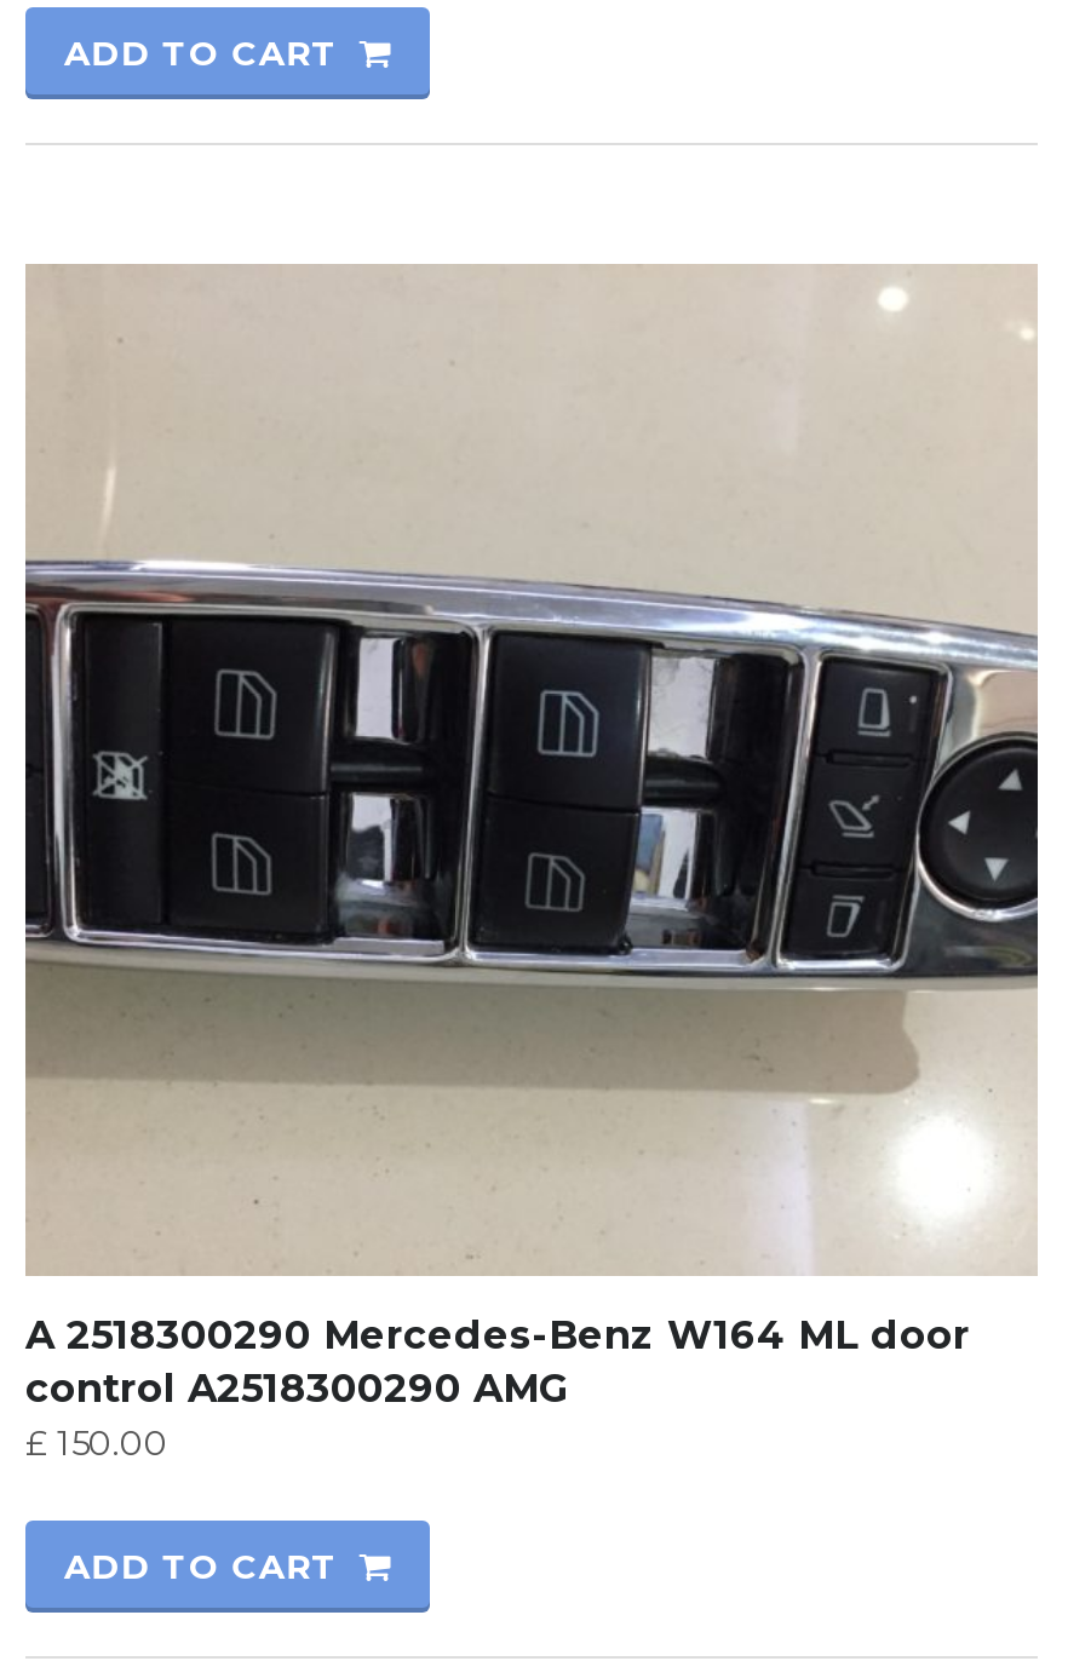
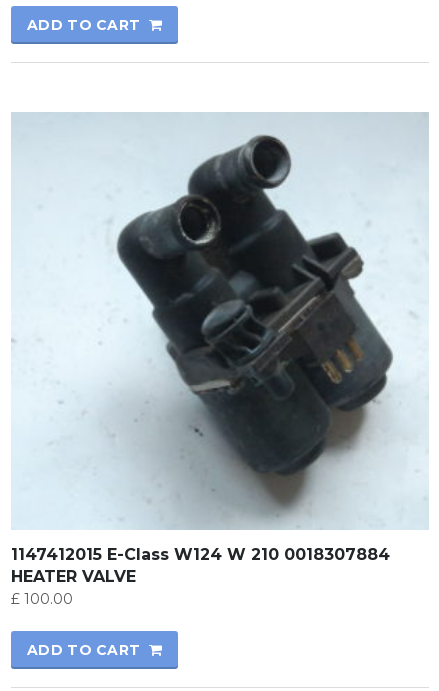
[23,264,1040,1465] [image] | A 2518300290 Mercedes-Benz W164 ML door | control A2518300290 AMG | £150.00 -> [11,113,429,608] [image] | 1147412015 E-Class W124 W 210 0018307884 | HEATER VALVE | £100.00

